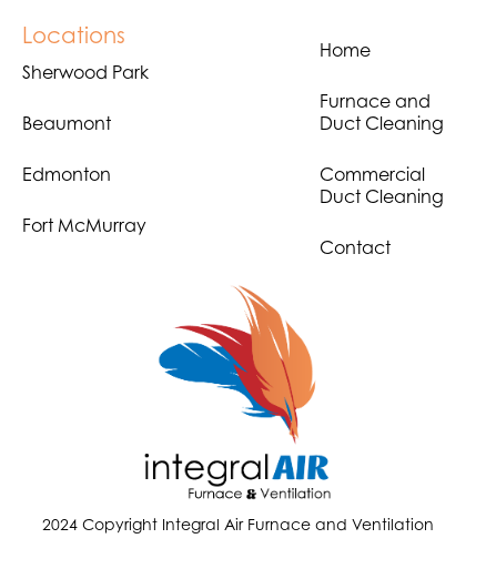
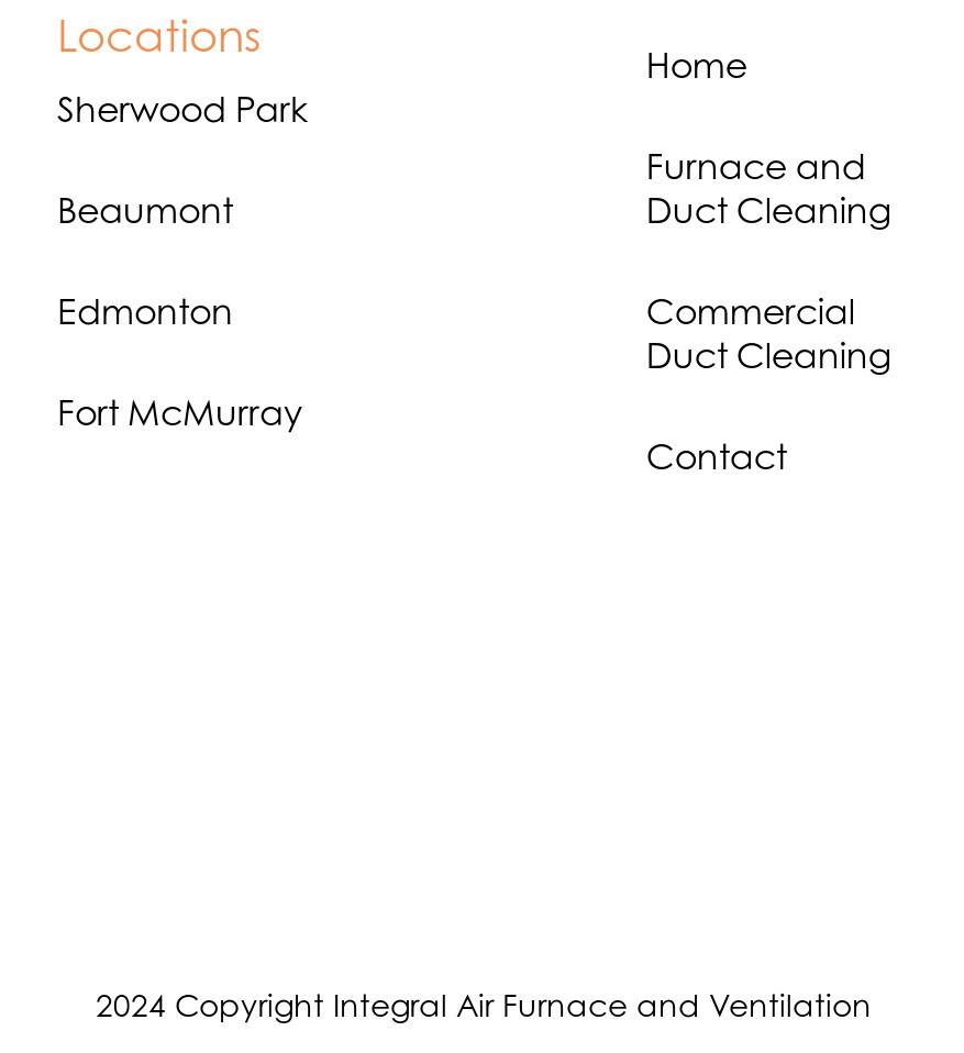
[158,285,316,444] [image] -> none
[144,453,332,500] [image] -> none

